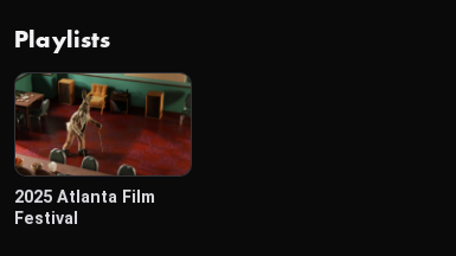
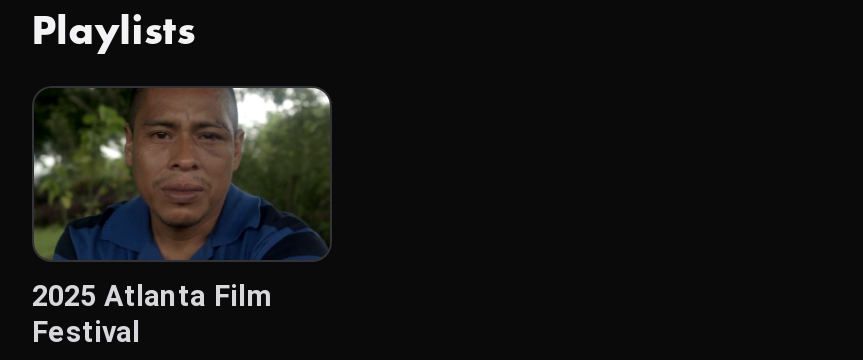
[14,72,192,177] [image] -> [32,86,330,262] [image]

